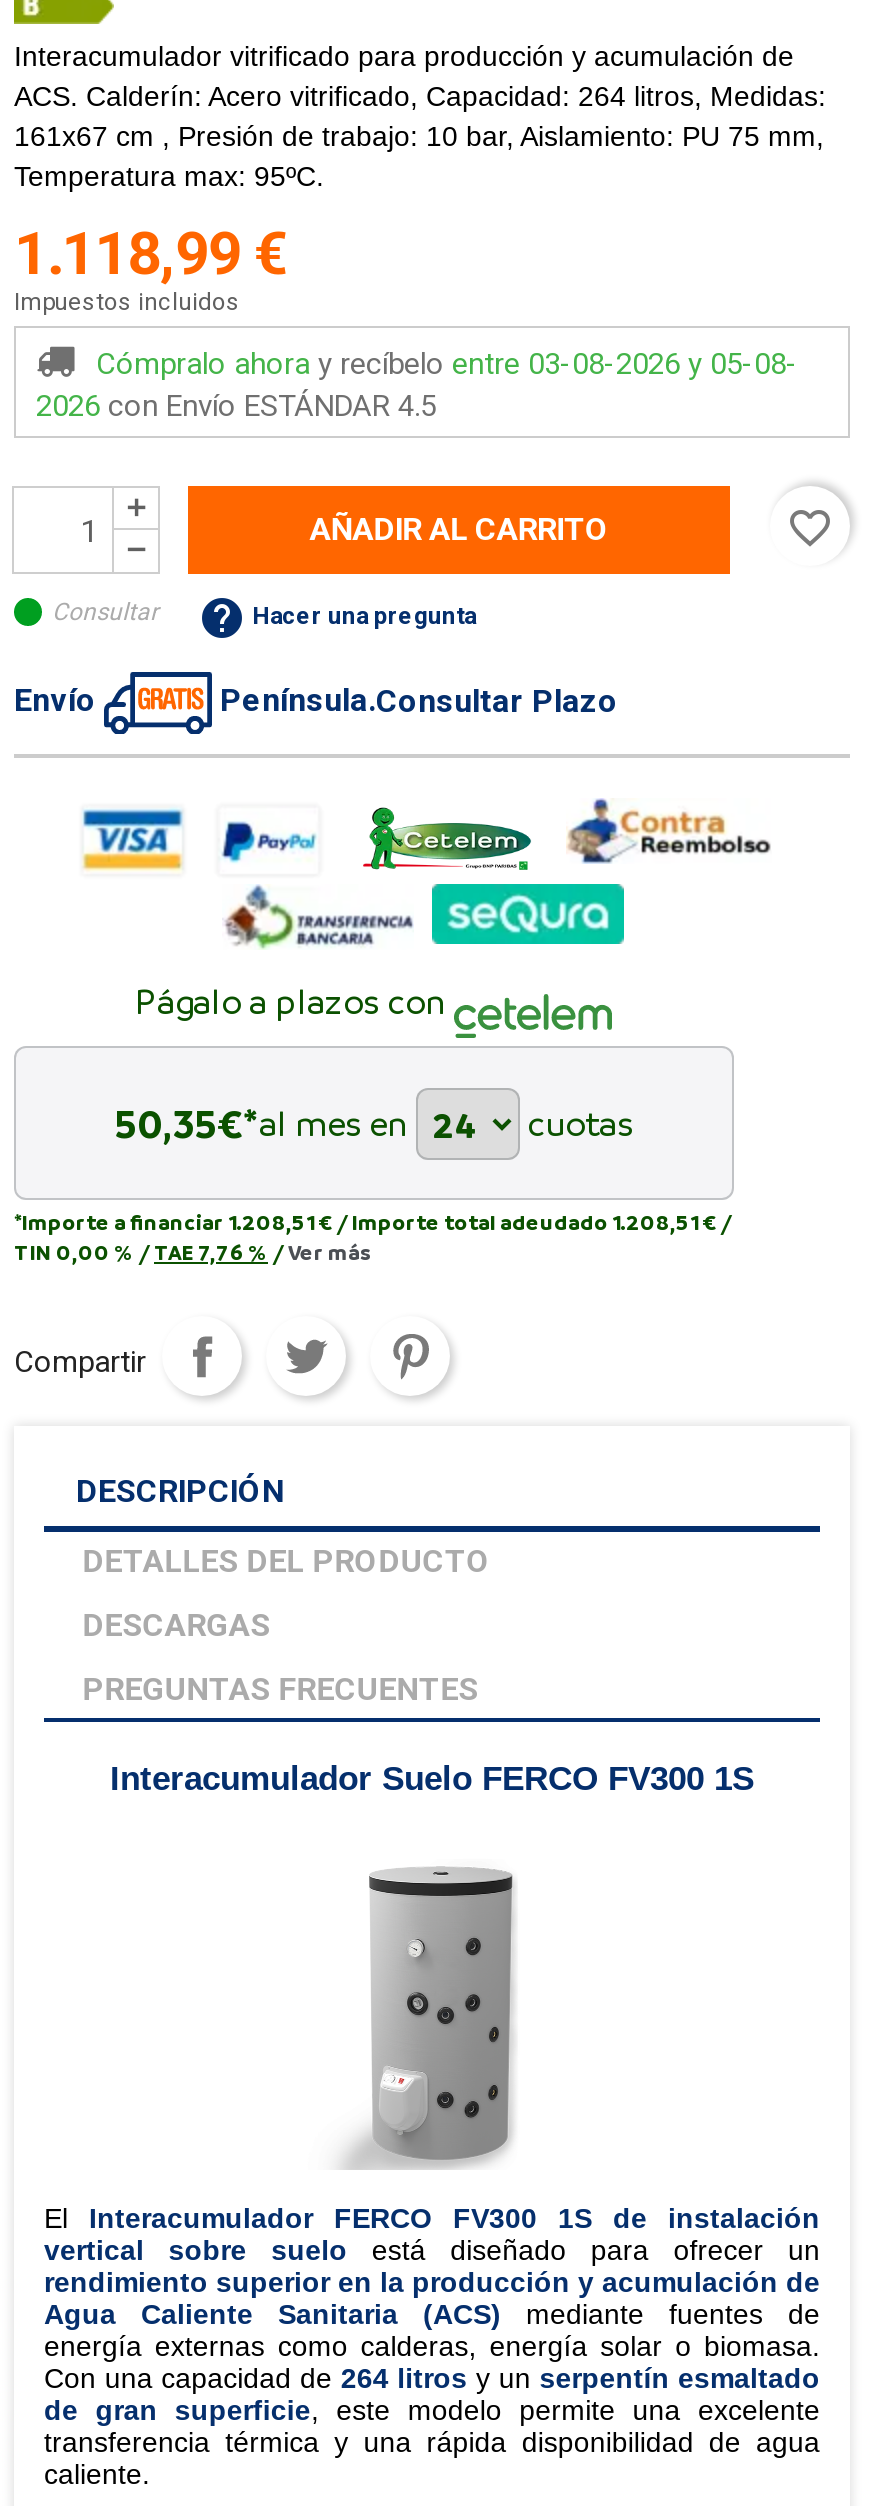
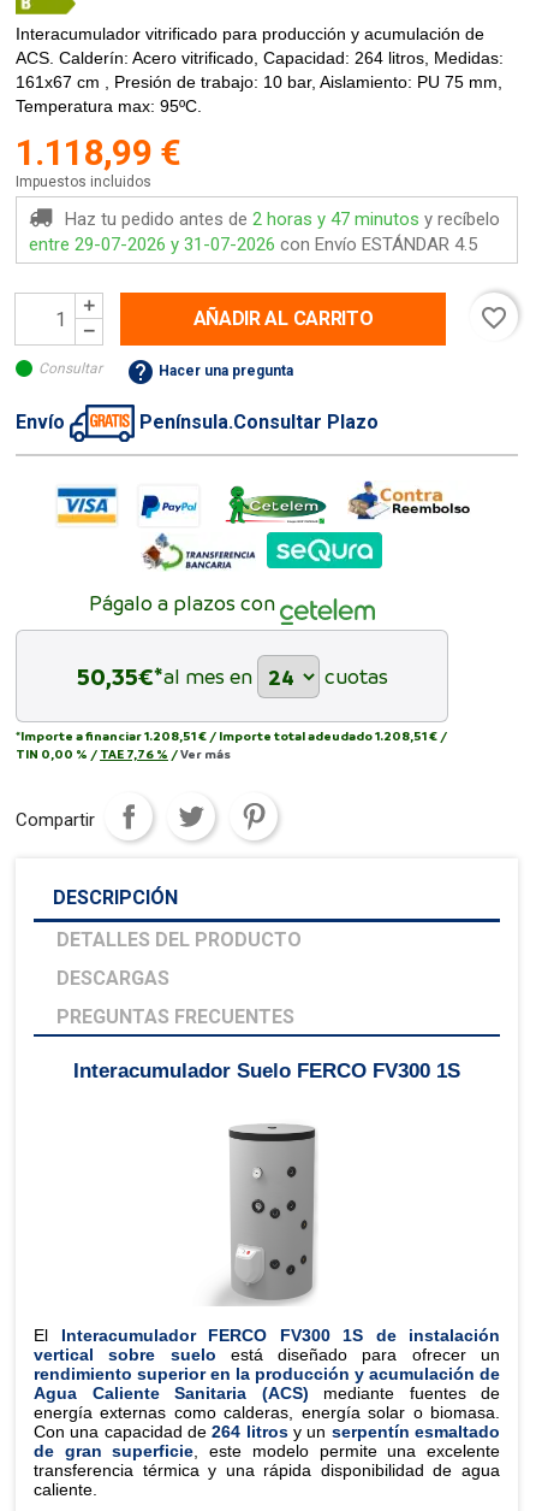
[36,346,798,424] Cómpralo ahora y recíbelo entre 03-08-2026 y 05-08- | 2026 con Envío ESTÁNDAR 4.5 -> [29,208,500,255] Haz tu pedido antes de 2 horas y 47 minutos y recíbelo | entre 29-07-2026 y 31-07-2026 con Envío ESTÁNDAR 4.5

